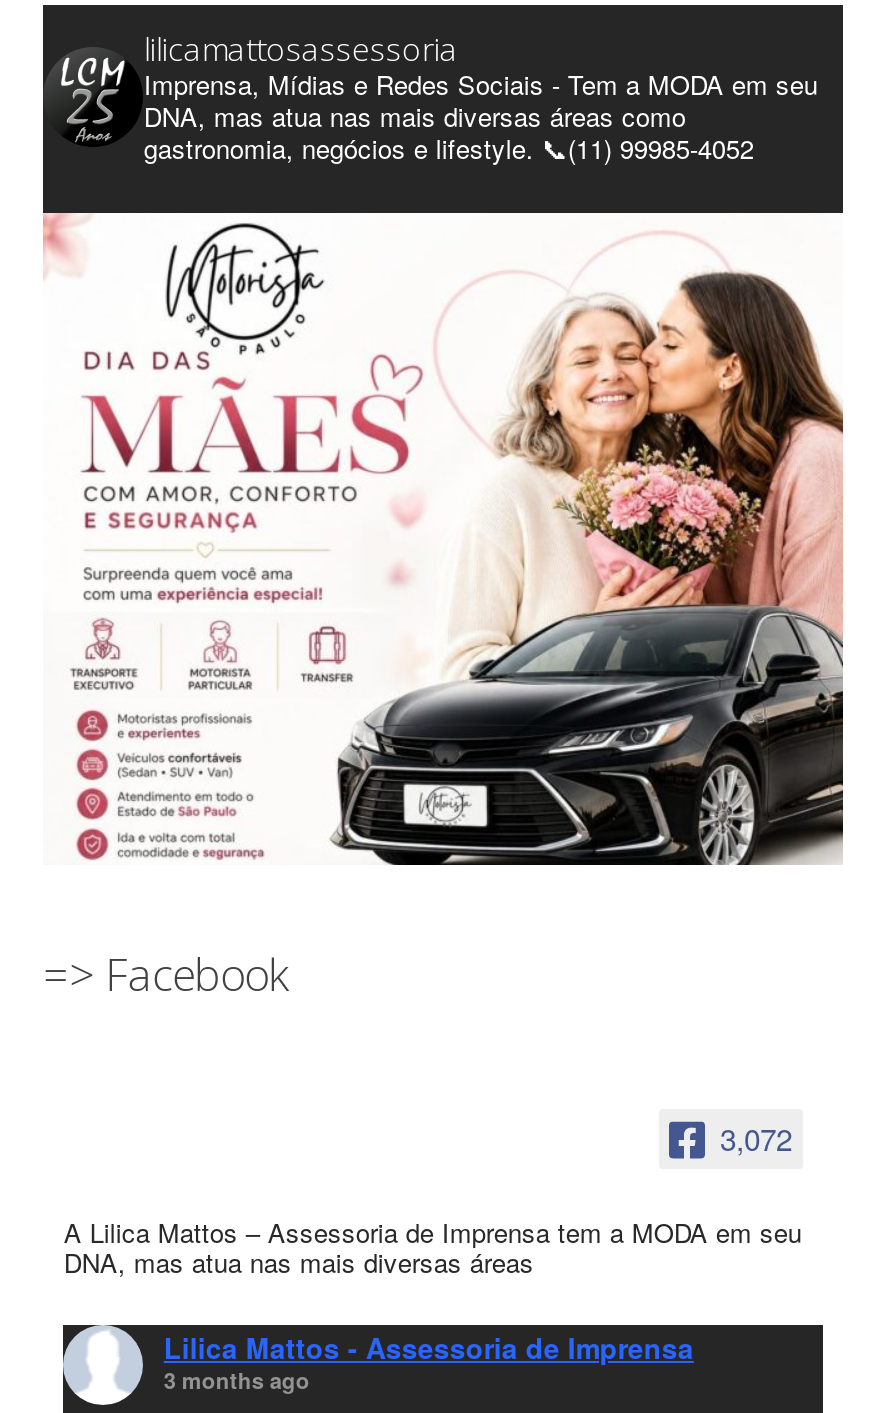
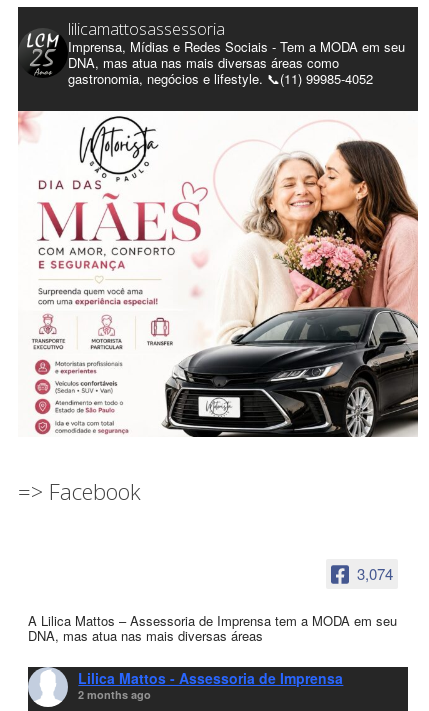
[720,1117,792,1159] 3,072 -> [356,563,392,584] 3,074
[164,1364,310,1394] 3 months ago -> [78,686,151,701] 2 months ago

